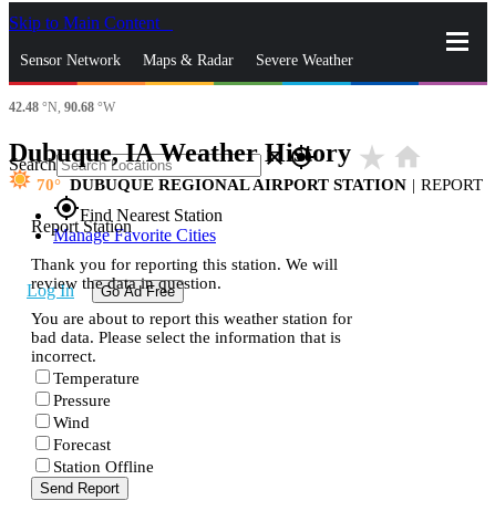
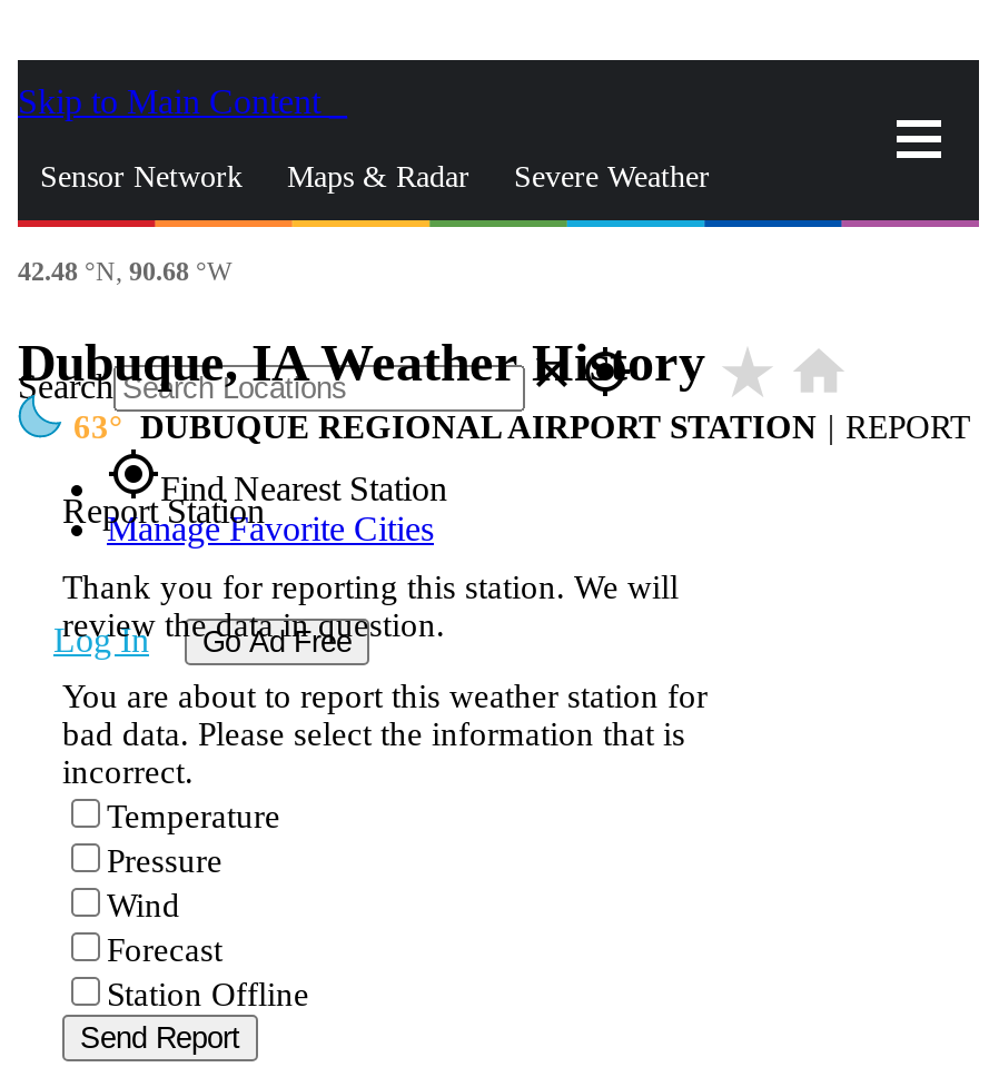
[37,176,54,193] 70 -> [73,409,109,445] 63

